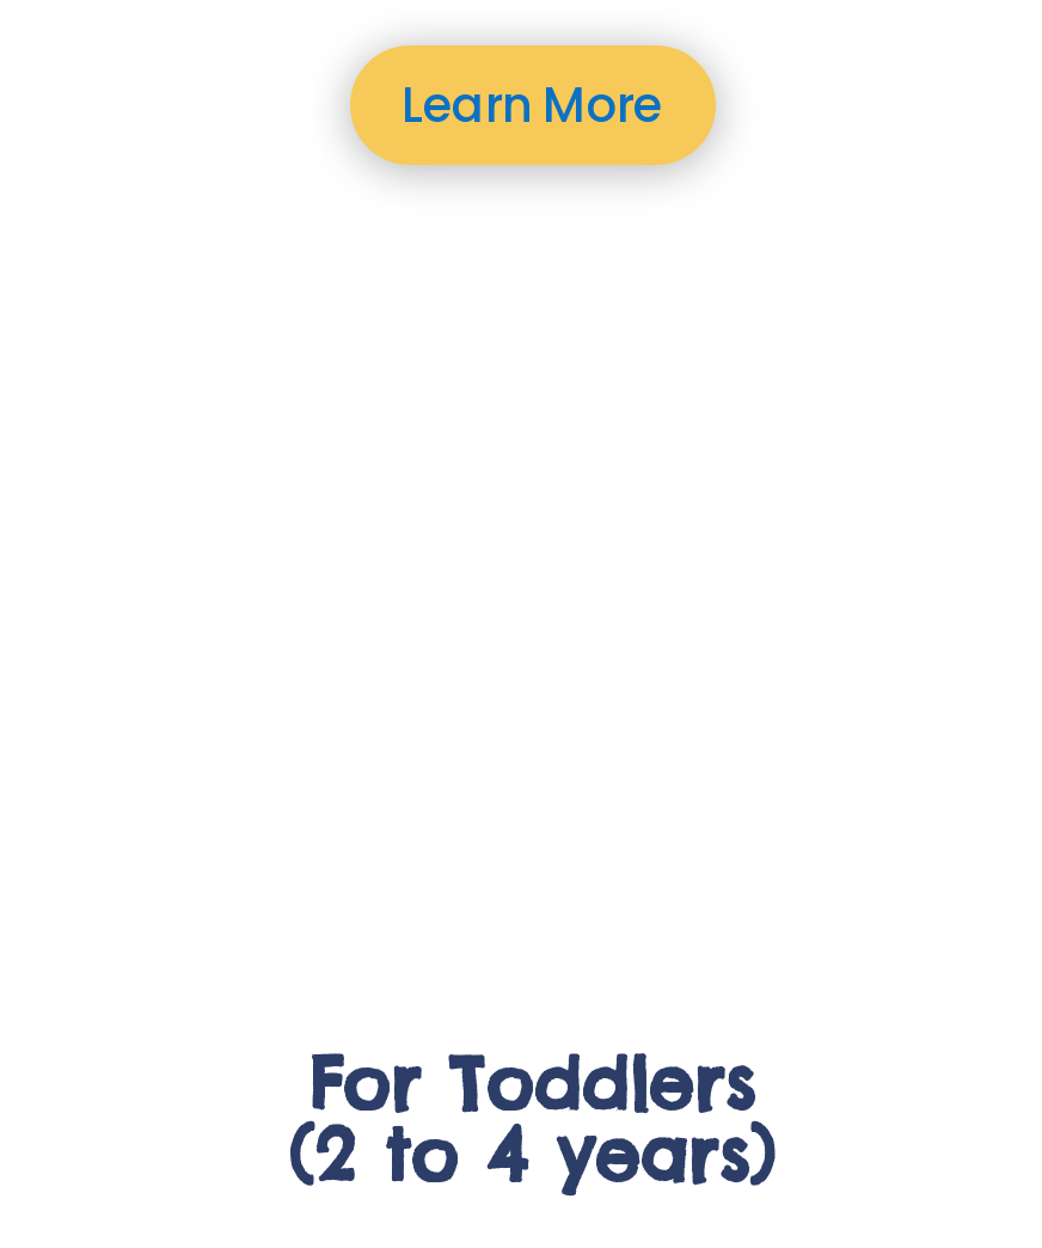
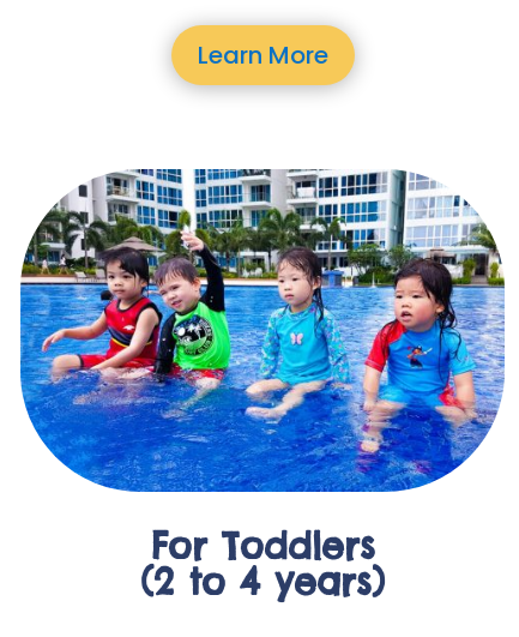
none -> [19,168,506,493] [image]

